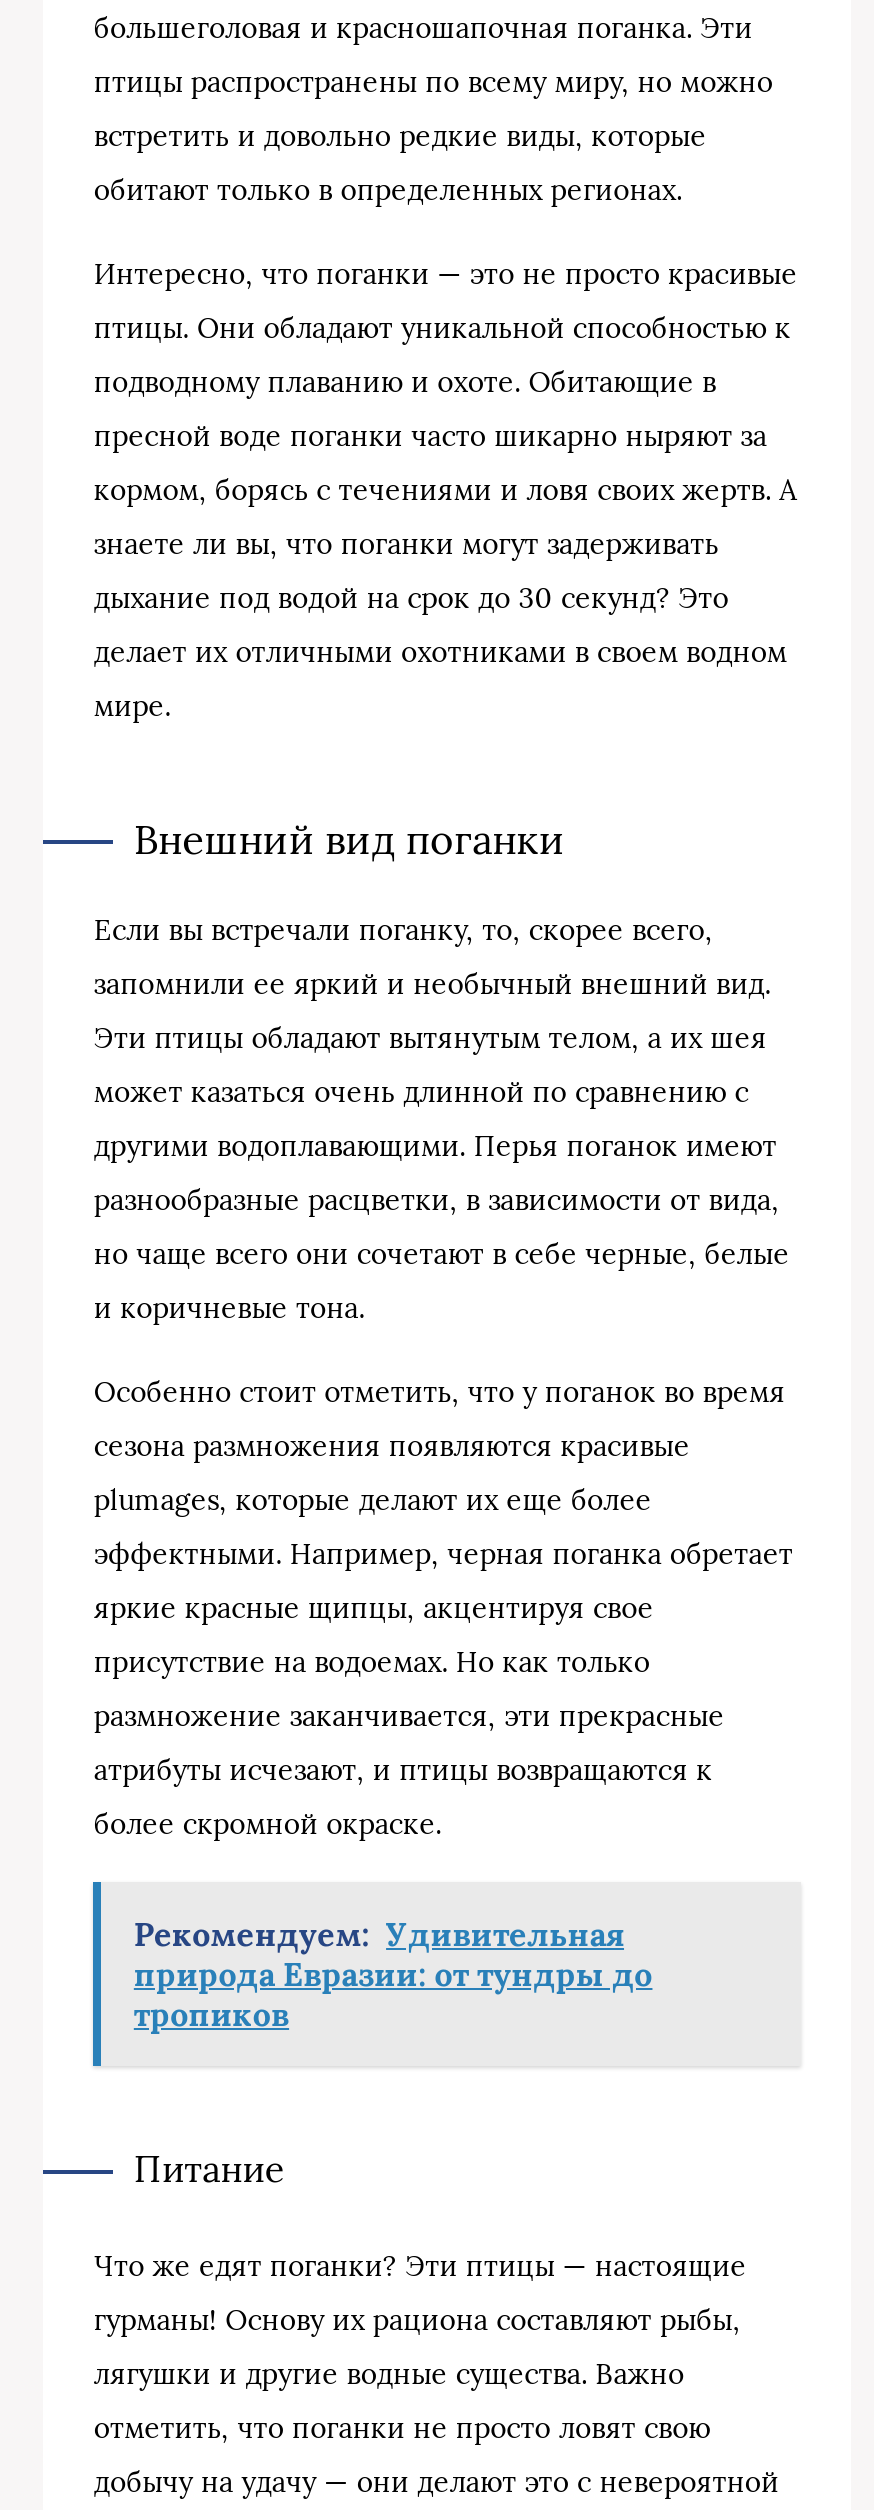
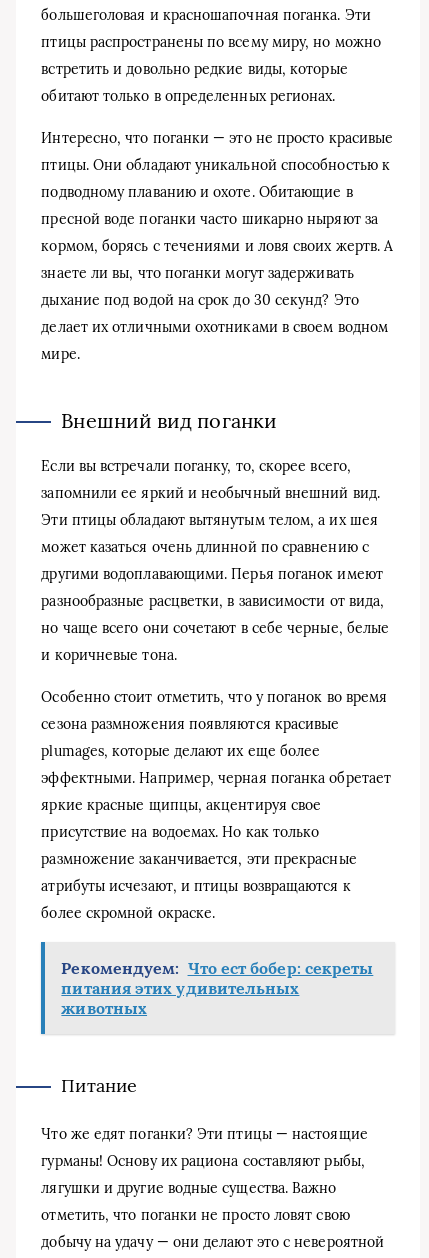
[134,1914,652,2034] Рекомендуем: Удивительная | природа Евразии: от тундры до | тропиков -> [61,958,373,1018] Рекомендуем: Что ест бобер: секреты | питания этих удивительных | животных

